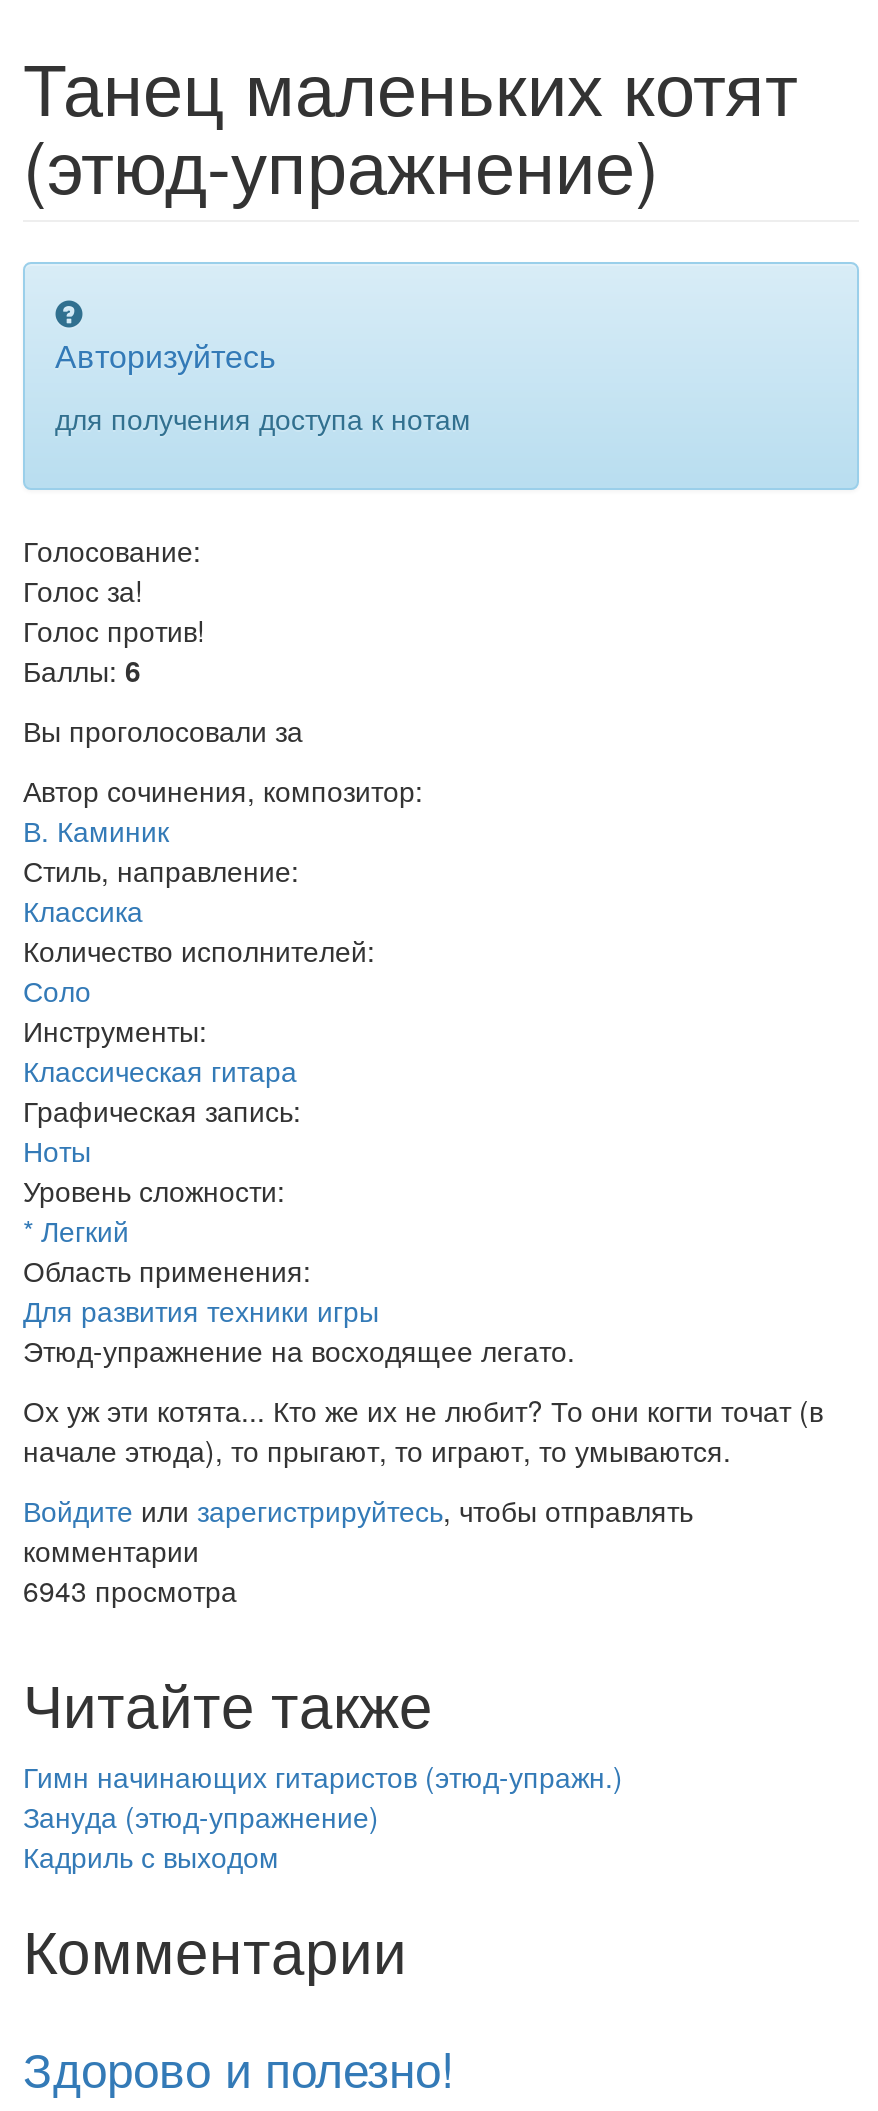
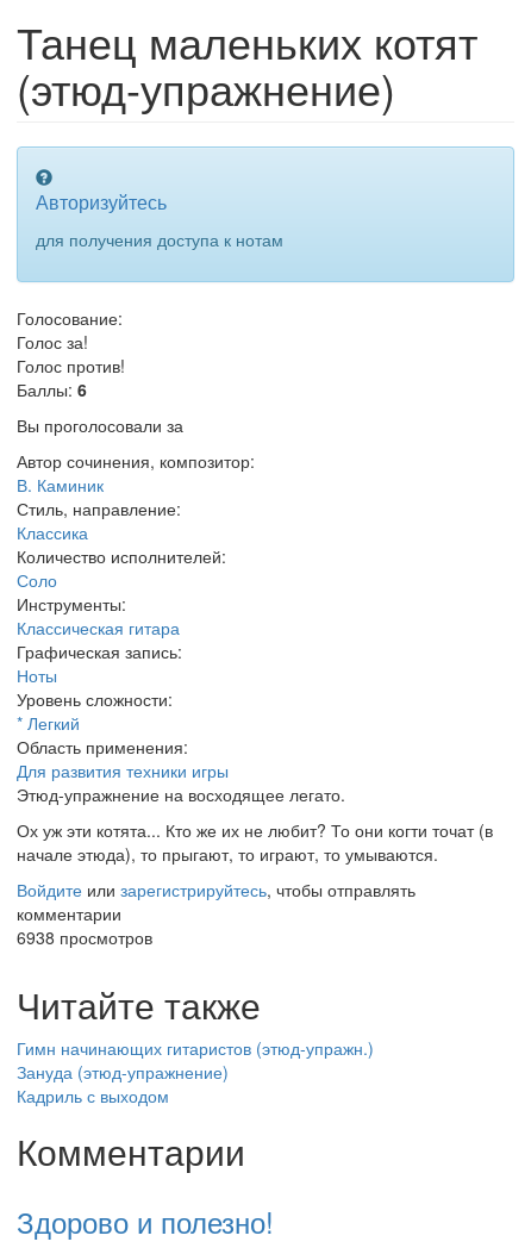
[23,1570,237,1610] 6943 просмотра -> [17,925,152,949] 6938 просмотров

